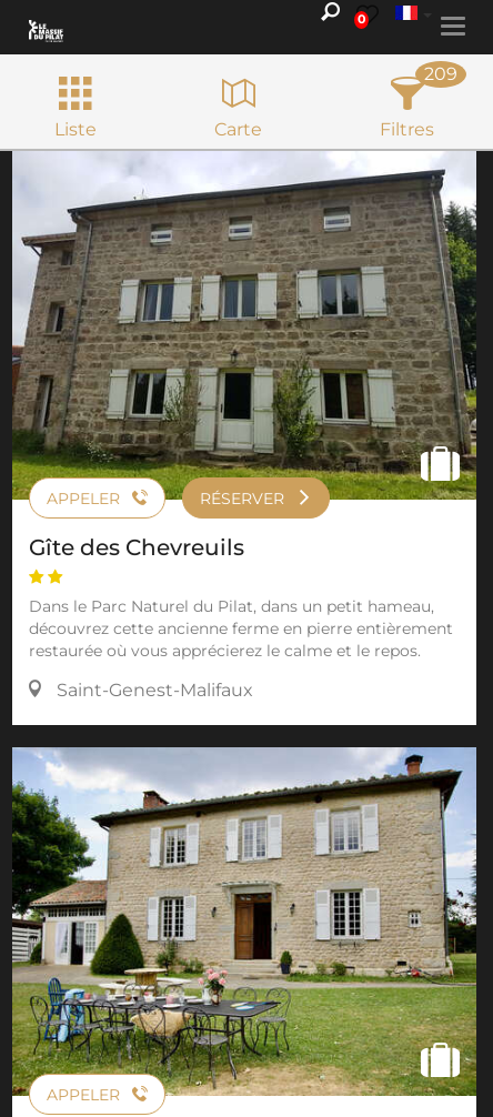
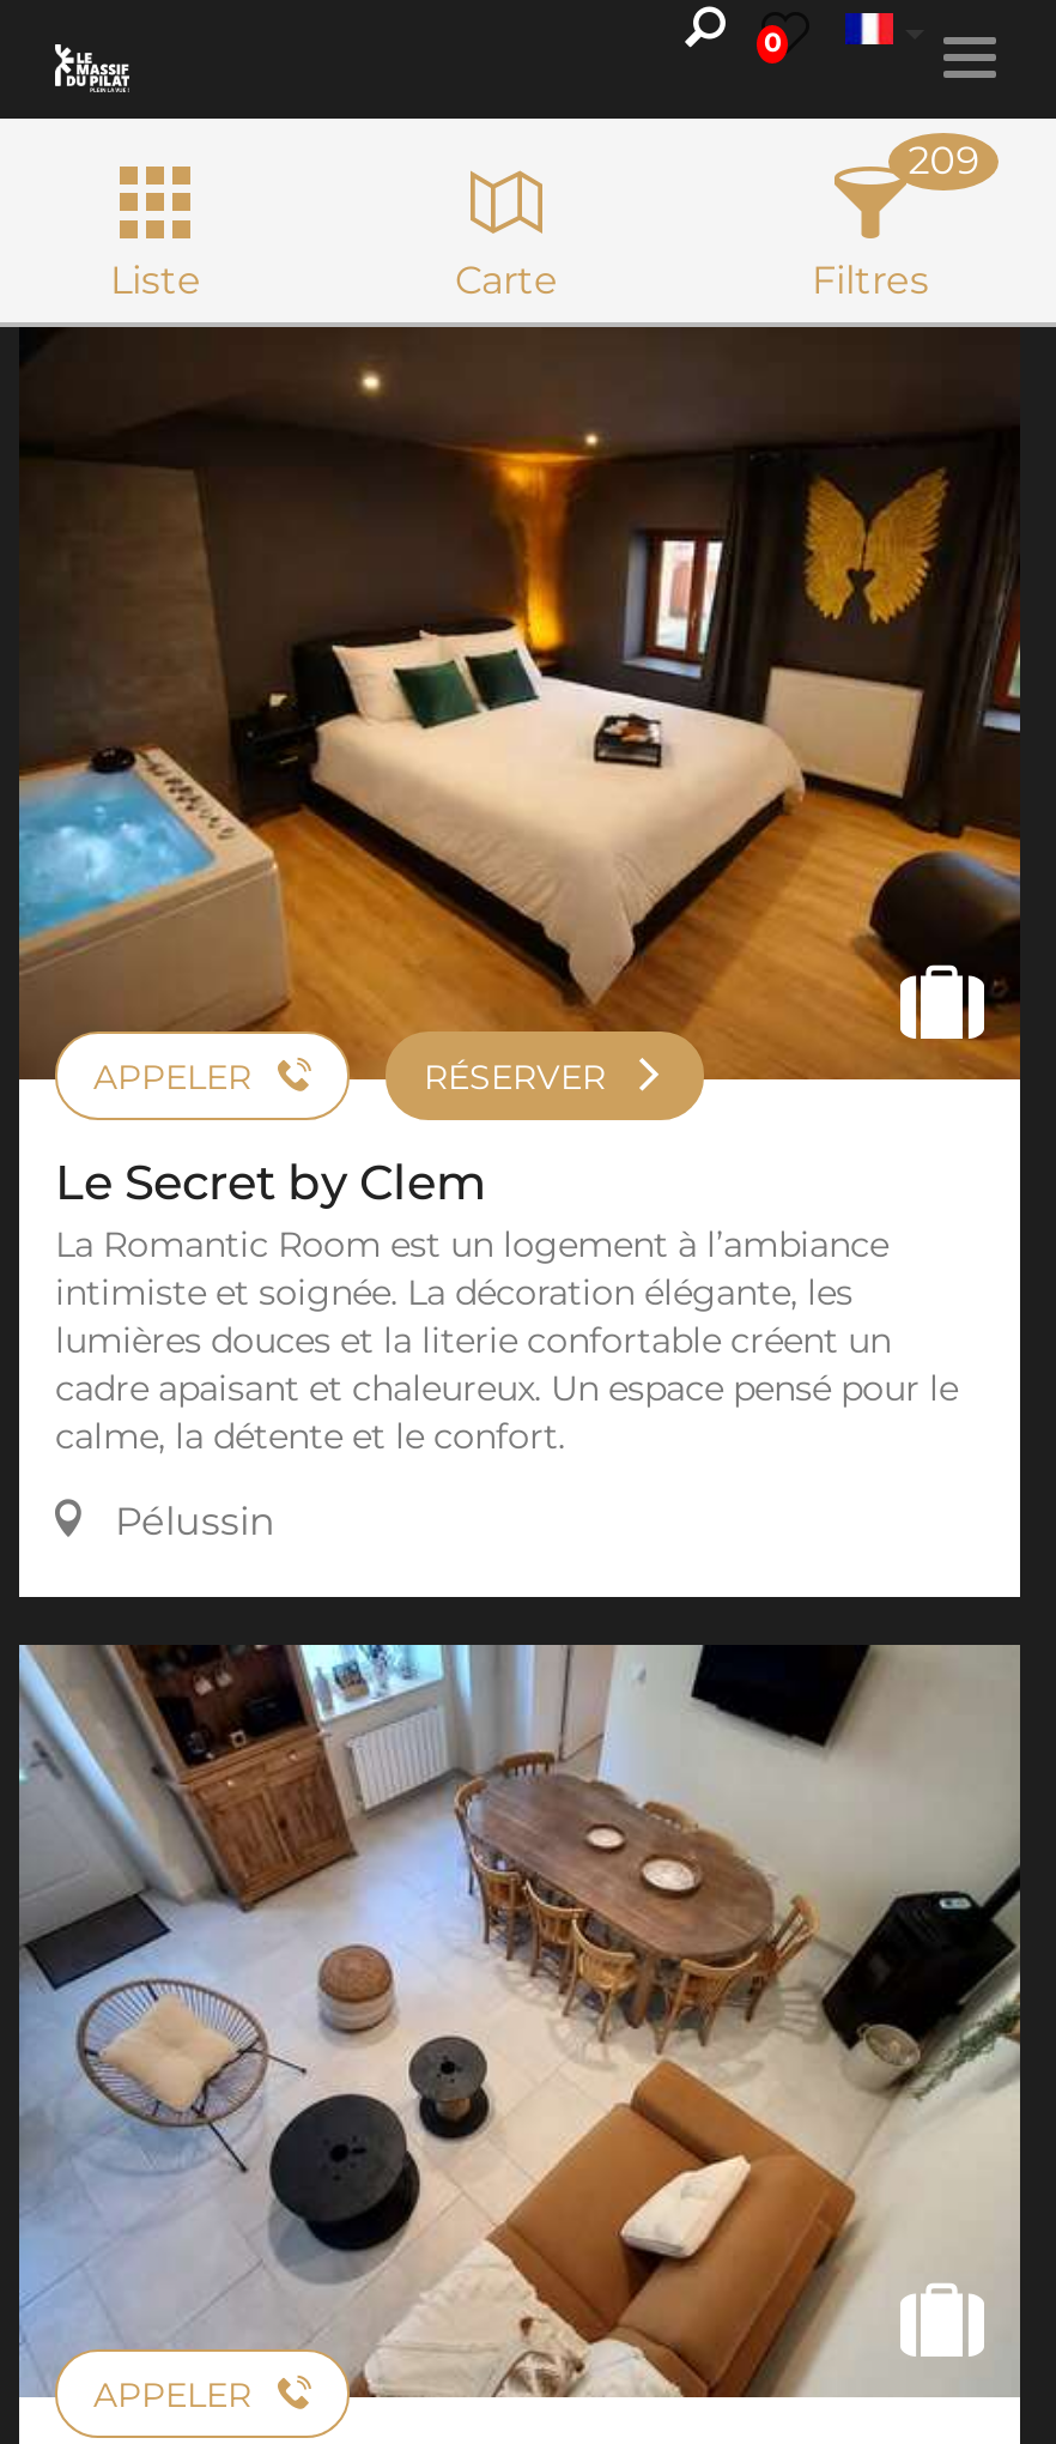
[11,151,477,701] [image] | Gîte des Chevreuils | Dans le Parc Naturel du Pilat, dans un petit hameau, | découvrez cette ancienne ferme en pierre entièrement | restaurée où vous apprécierez le calme et le repos. | Saint-Genest-Malifaux -> [17,325,1022,1544] [image] | Le Secret by Clem | La Romantic Room est un logement à l’ambiance | intimiste et soignée. La décoration élégante, les | lumières douces et la literie confortable créent un | cadre apaisant et chaleureux. Un espace pensé pour le | calme, la détente et le confort. | Pélussin
[12,746,476,1097] [image] -> [17,1645,1022,2400] [image]

